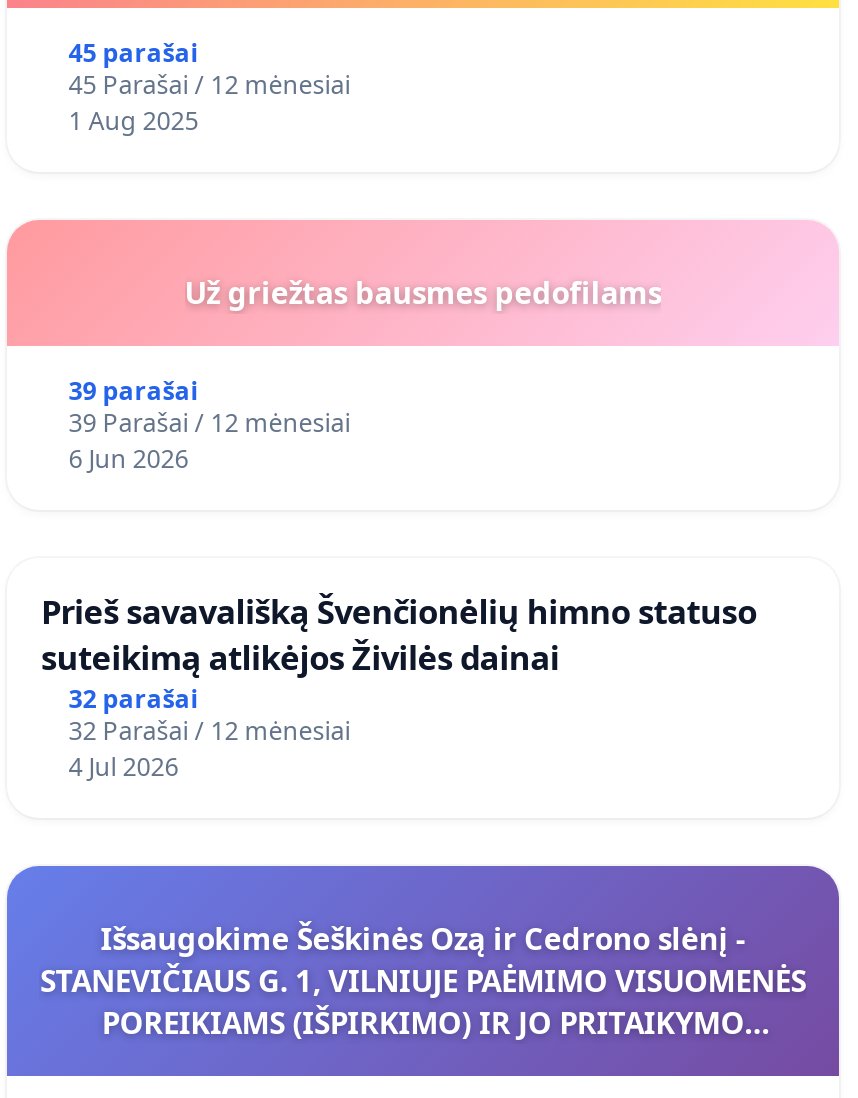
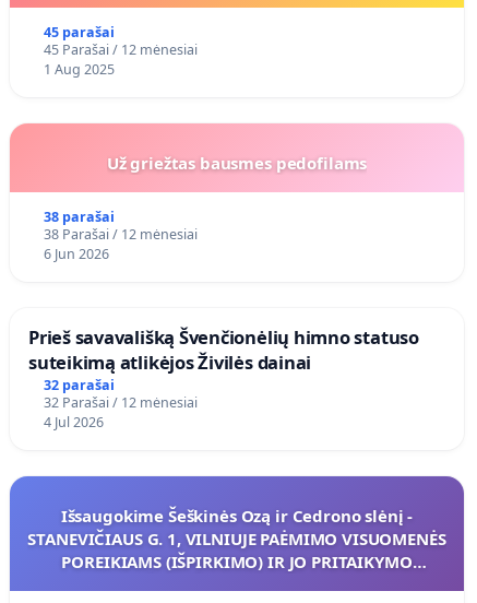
[69,374,199,408] 39 parašai -> [43,208,114,226] 38 parašai
[69,406,351,440] 39 Parašai / 12 mėnesiai -> [43,225,197,244] 38 Parašai / 12 mėnesiai

